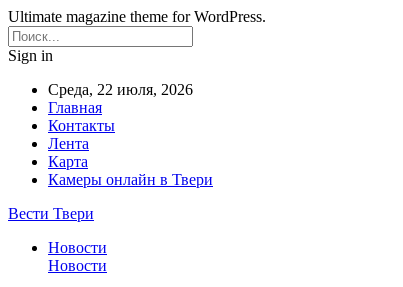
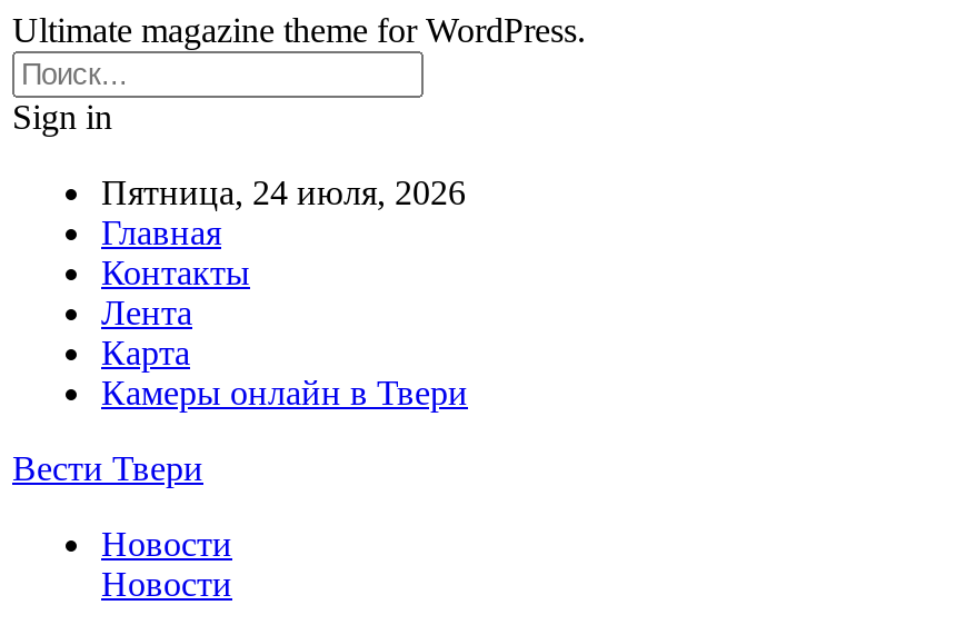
[48,81,193,98] Среда, 22 июля, 2026 -> [101,173,466,211] Пятница, 24 июля, 2026

